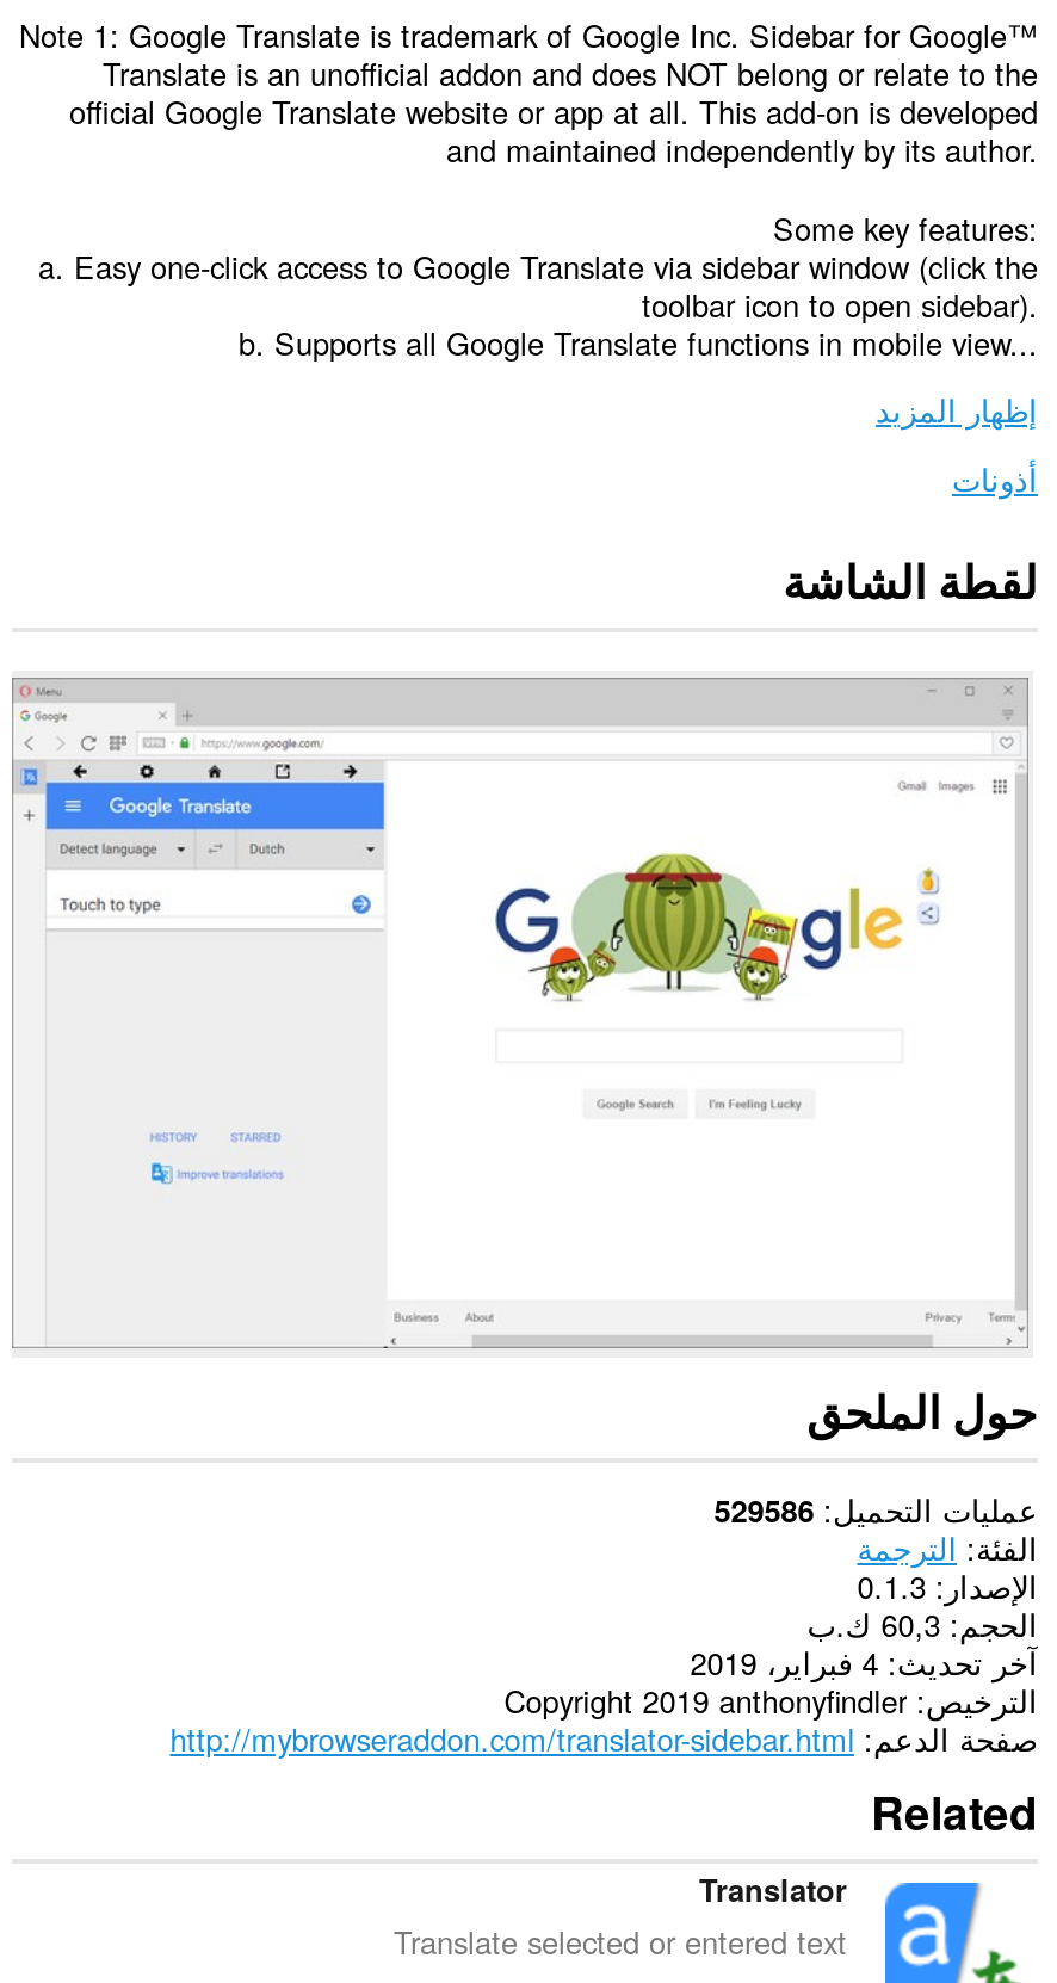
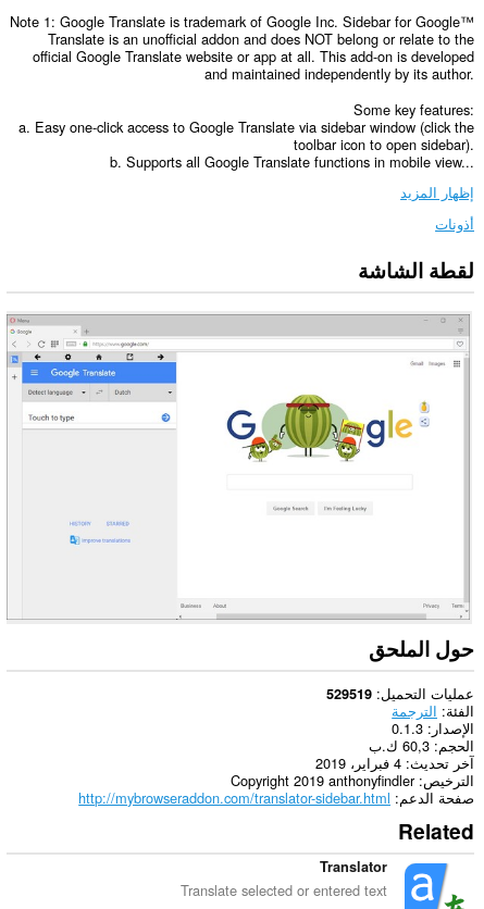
[714,1488,1038,1533] عمليات التحميل 529586 -> [327,683,474,704] عمليات التحميل 529519

